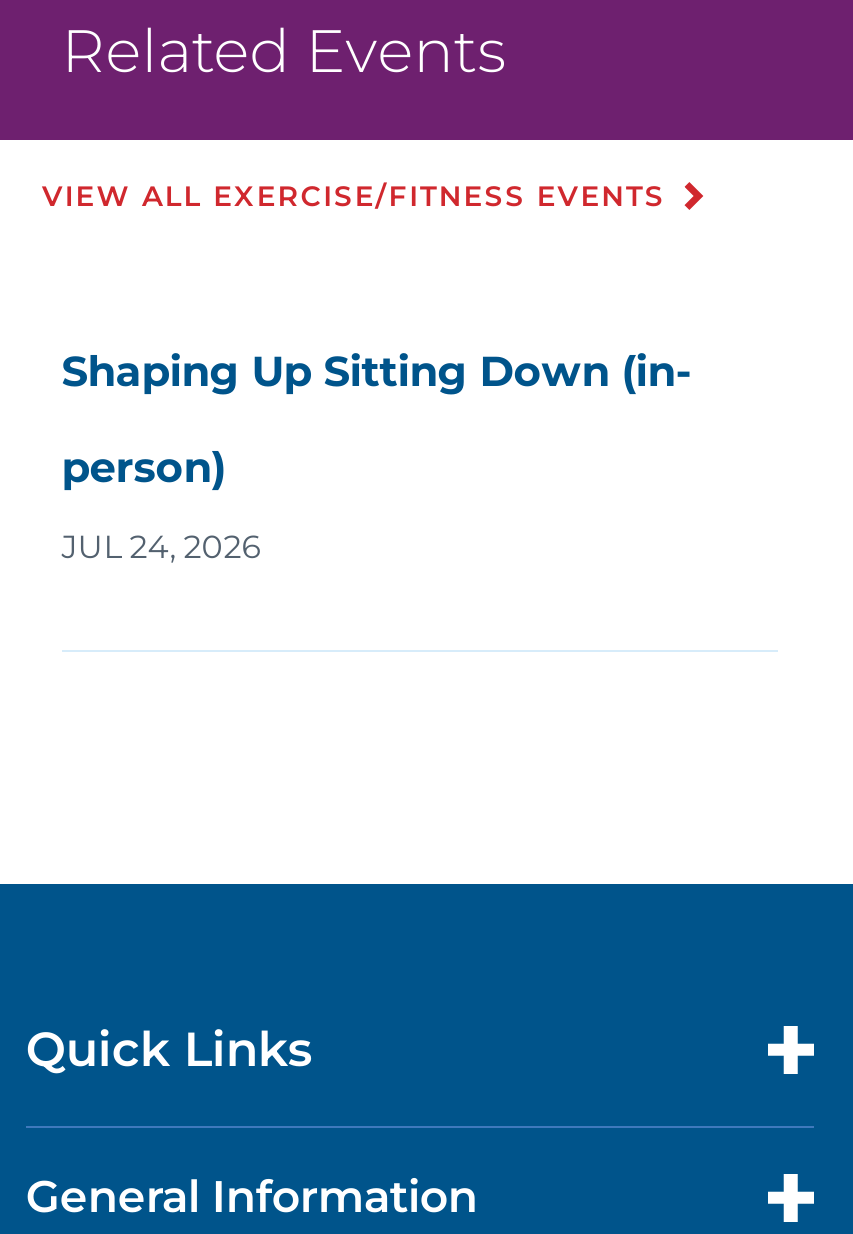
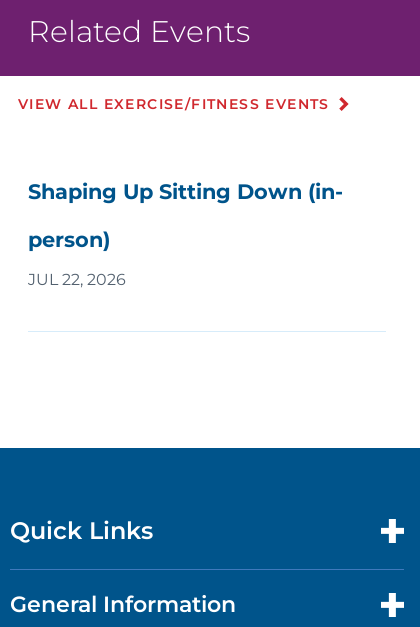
[62,528,262,566] JUL 24, 2026 -> [28,270,126,289] JUL 22, 2026

